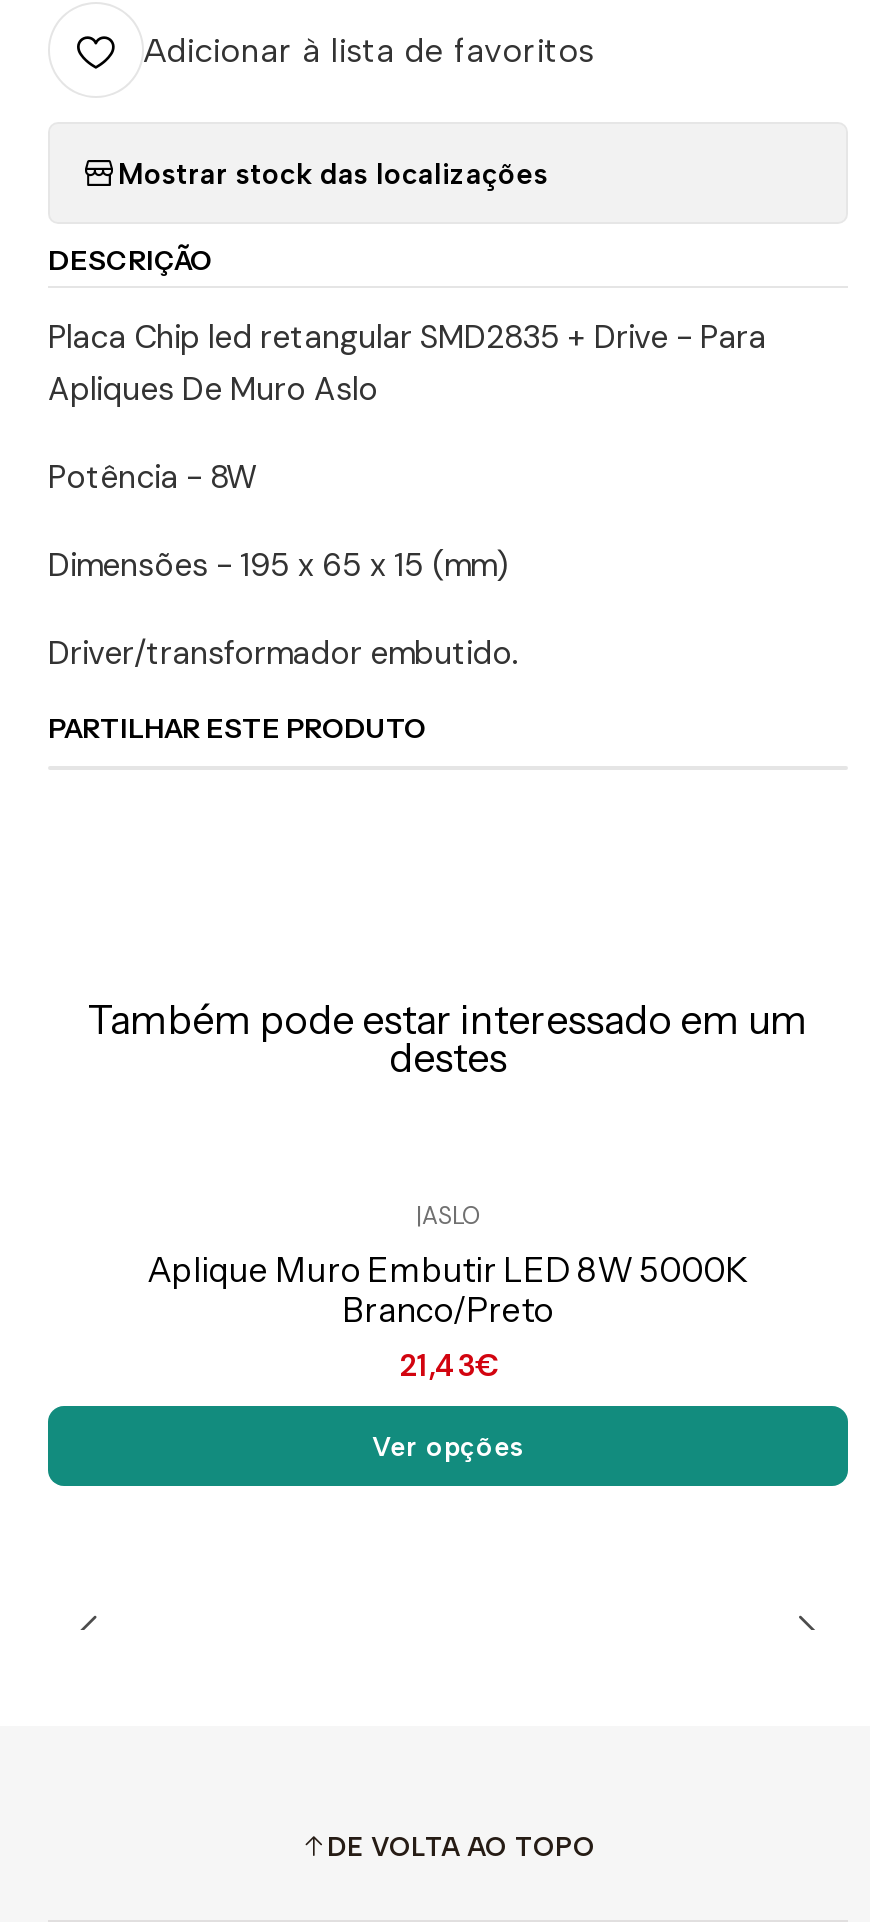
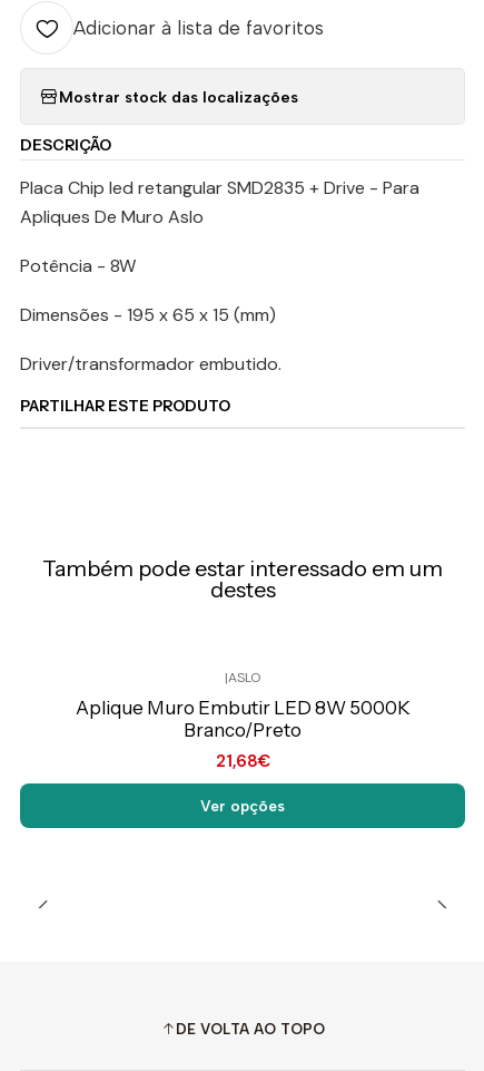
[399,1347,497,1387] 21,43€ -> [215,750,270,773] 21,68€

